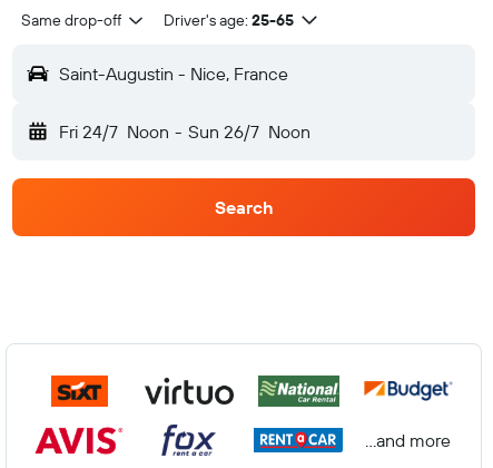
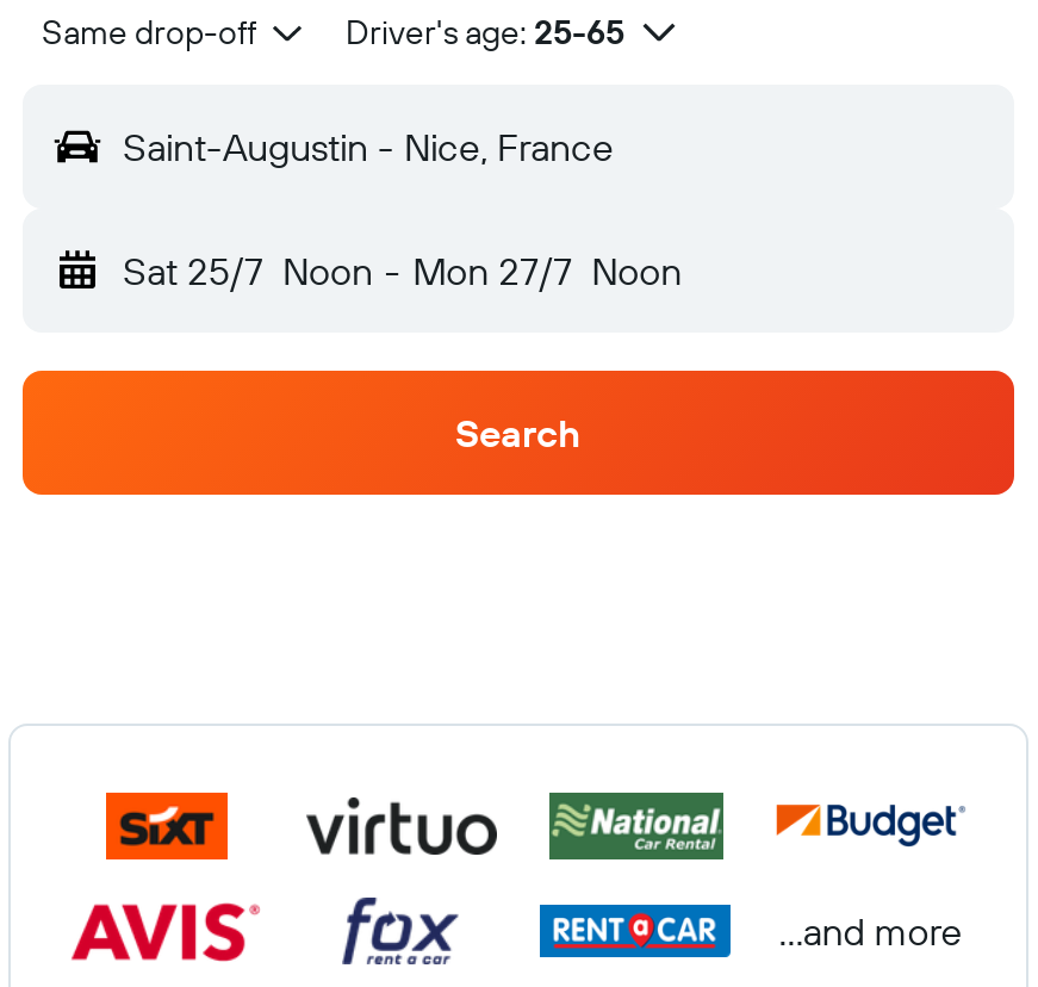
[59,120,310,143] Fri 24/7 Noon - Sun 26/7 Noon -> [123,247,682,294] Sat 25/7 Noon - Mon 27/7 Noon

